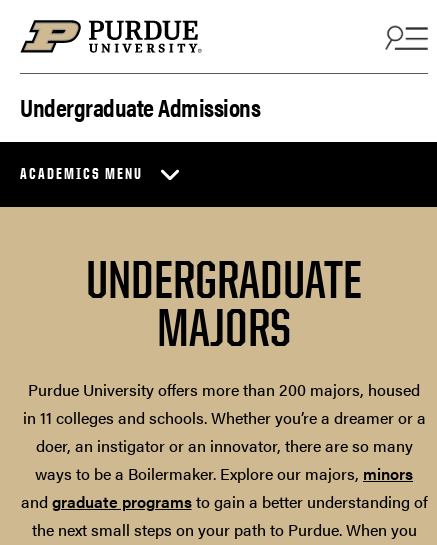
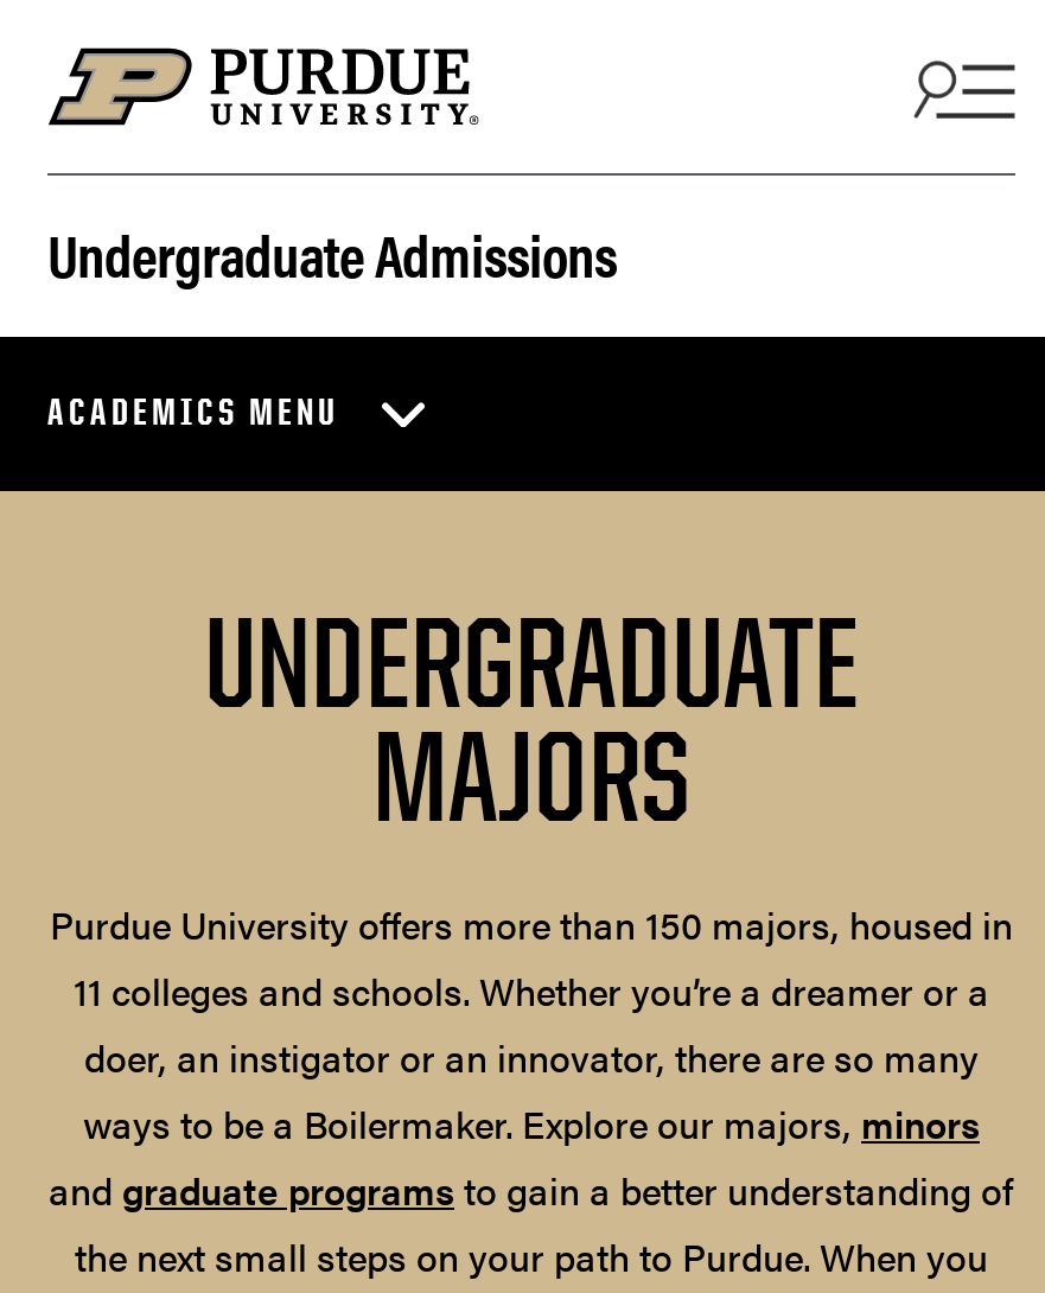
[22,378,425,429] Purdue University offers more than 200 majors, housed | in 11 colleges and schools. Whether you’re a dreamer or a -> [50,897,1013,1018] Purdue University offers more than 150 majors, housed in | 11 colleges and schools. Whether you’re a dreamer or a

